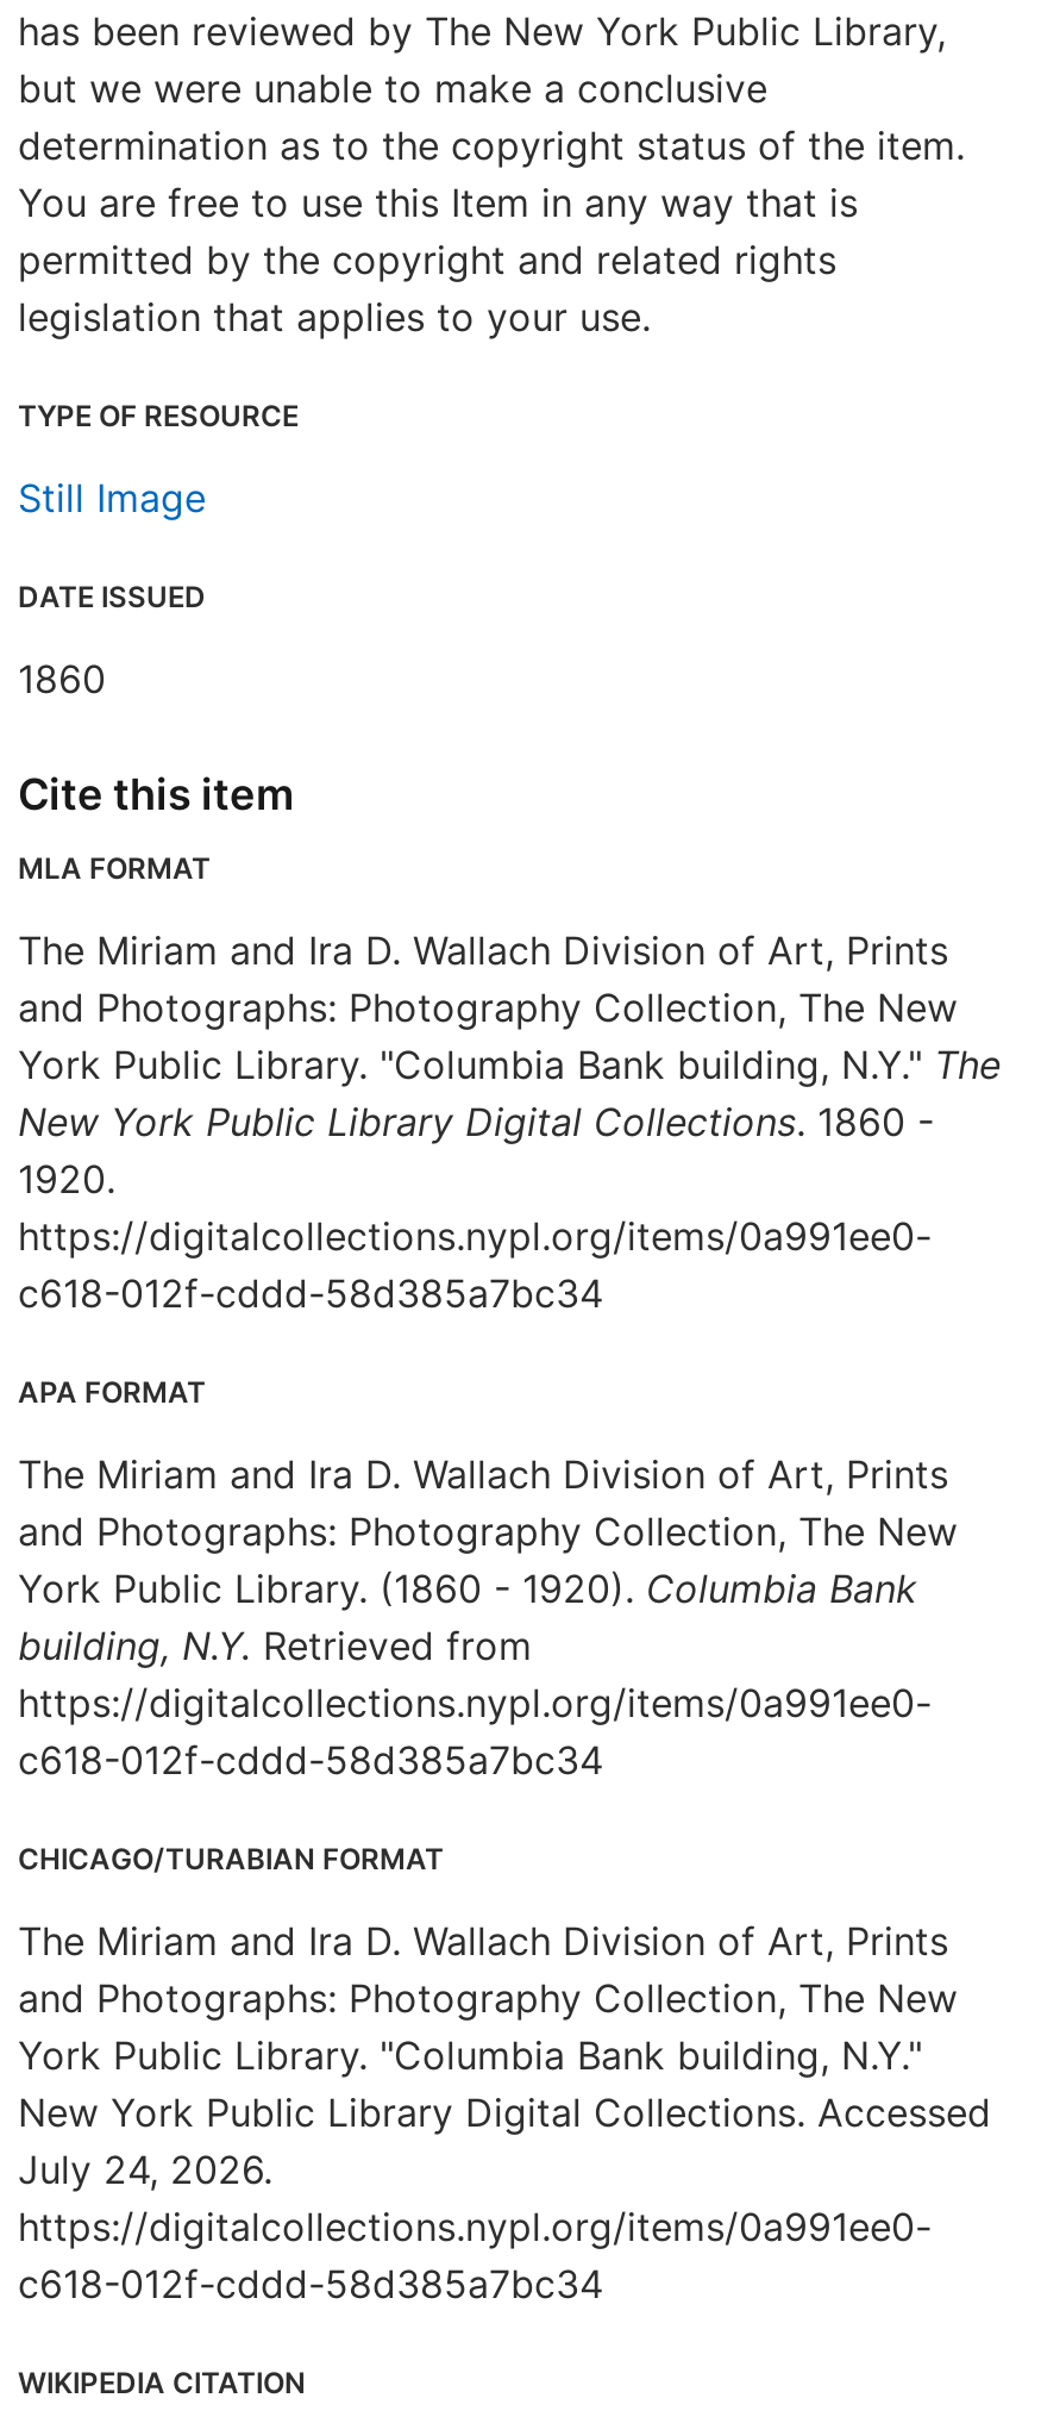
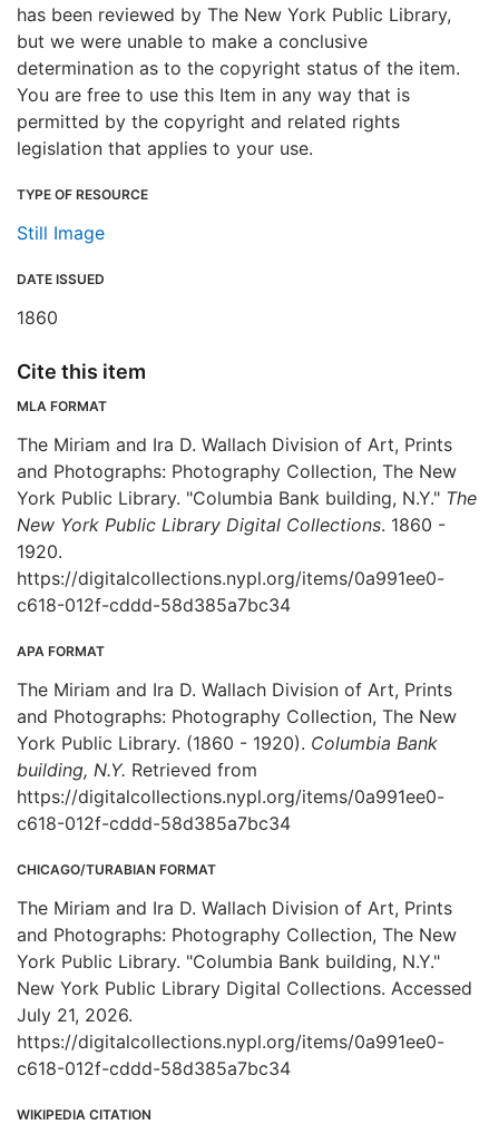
[18,2146,272,2193] July 24, 2026. -> [17,1004,133,1026] July 21, 2026.

